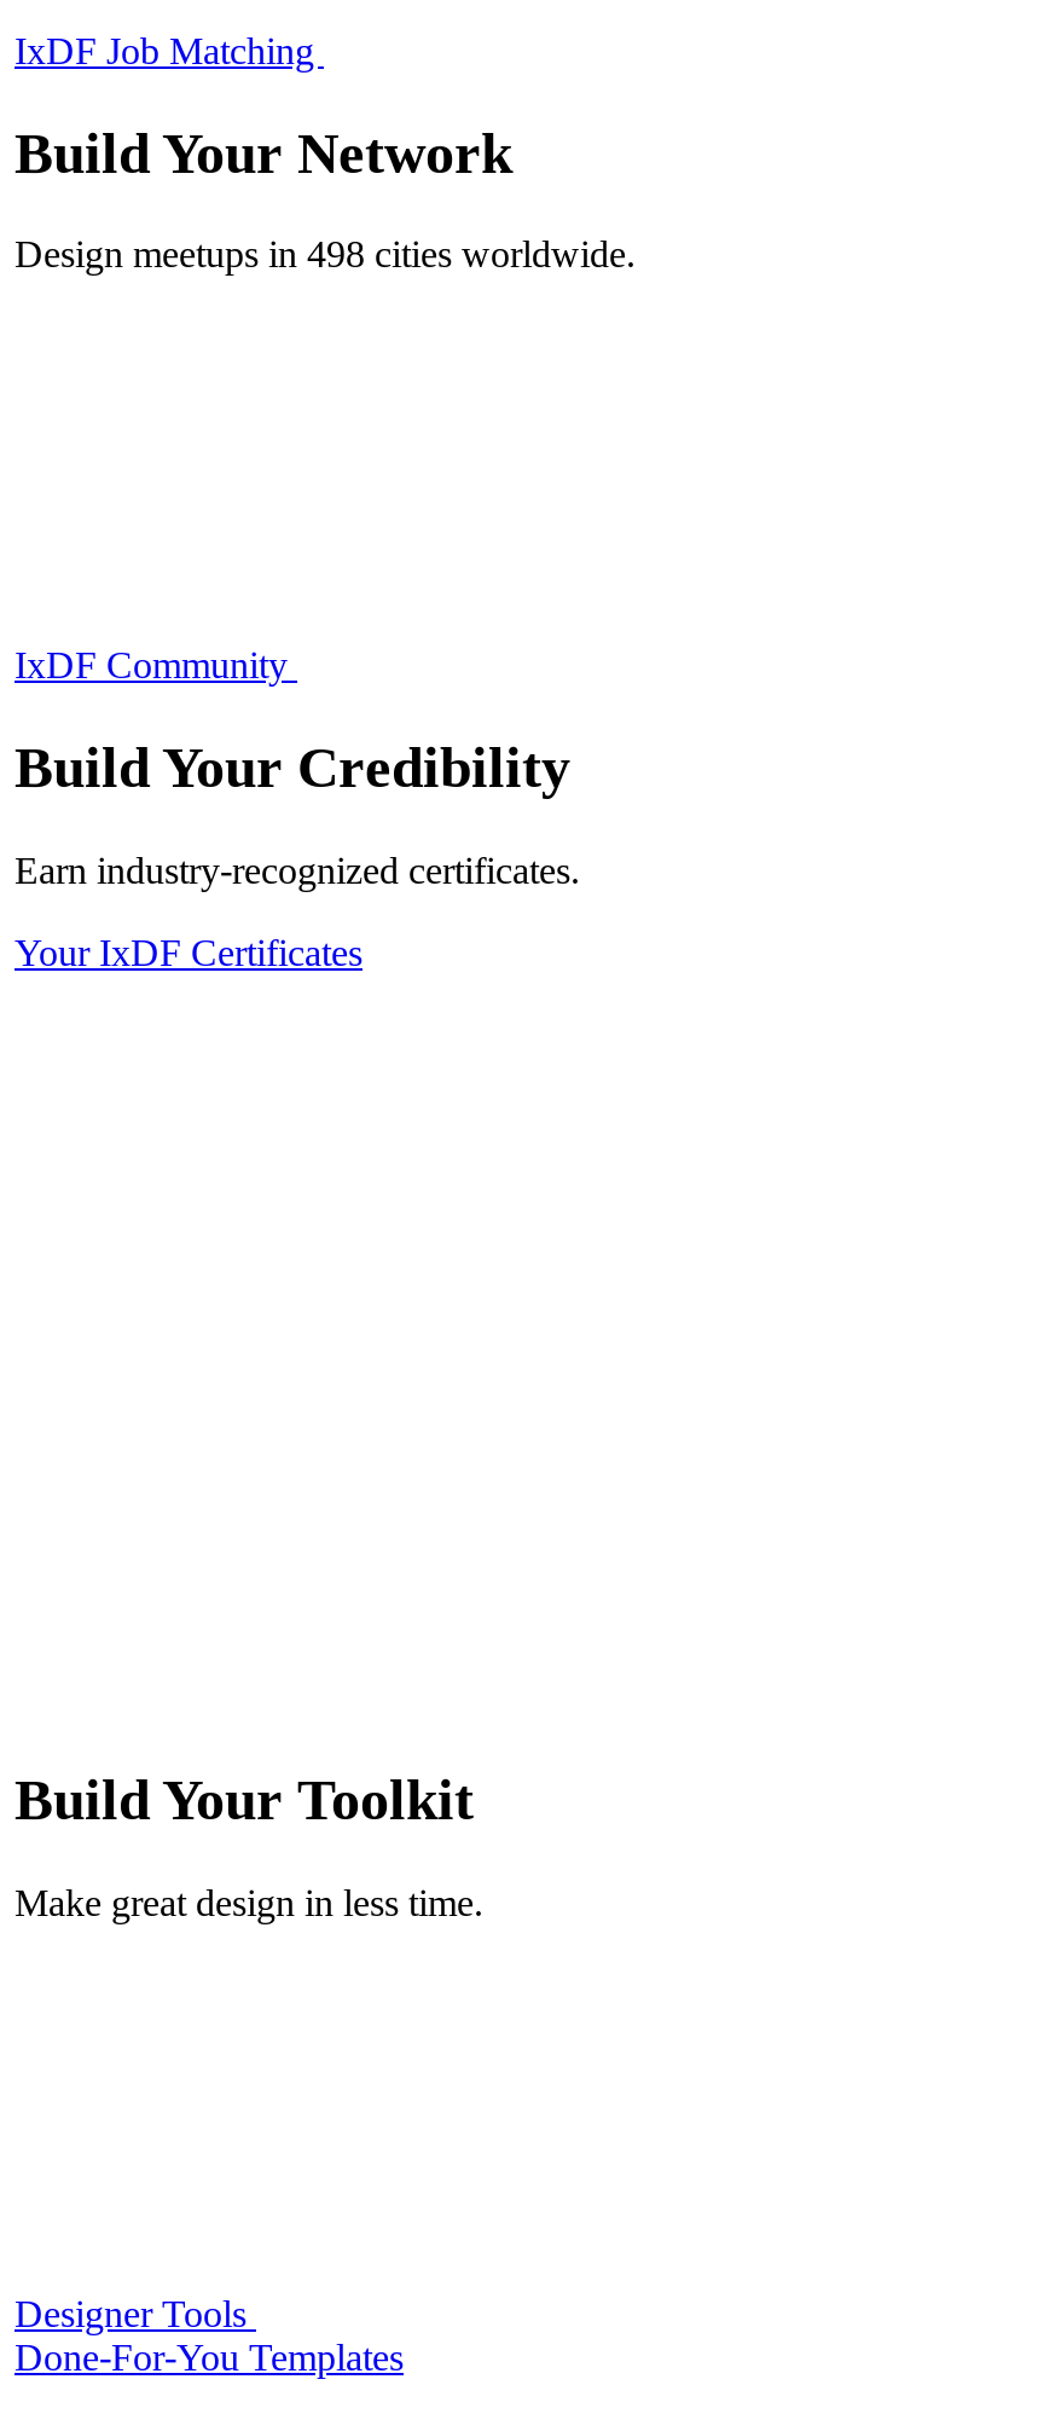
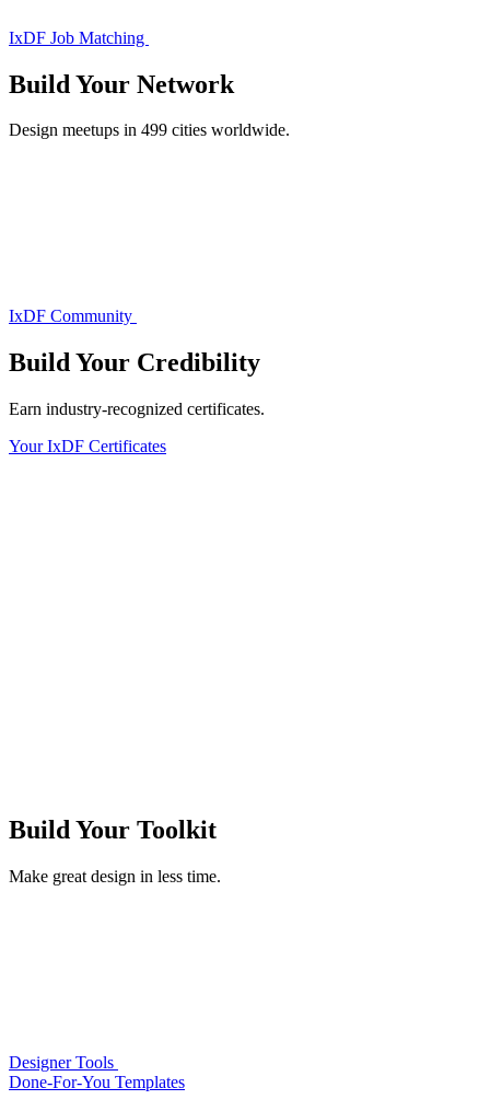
[14,234,636,275] Design meetups in 498 cities worldwide. -> [9,121,290,139] Design meetups in 499 cities worldwide.

